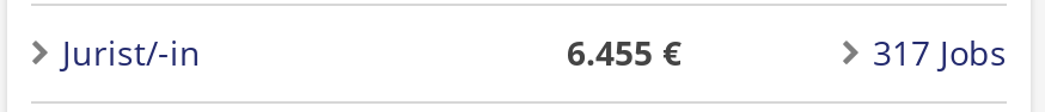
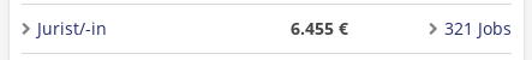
[873,30,1007,75] 317 Jobs -> [444,17,512,40] 321 Jobs

